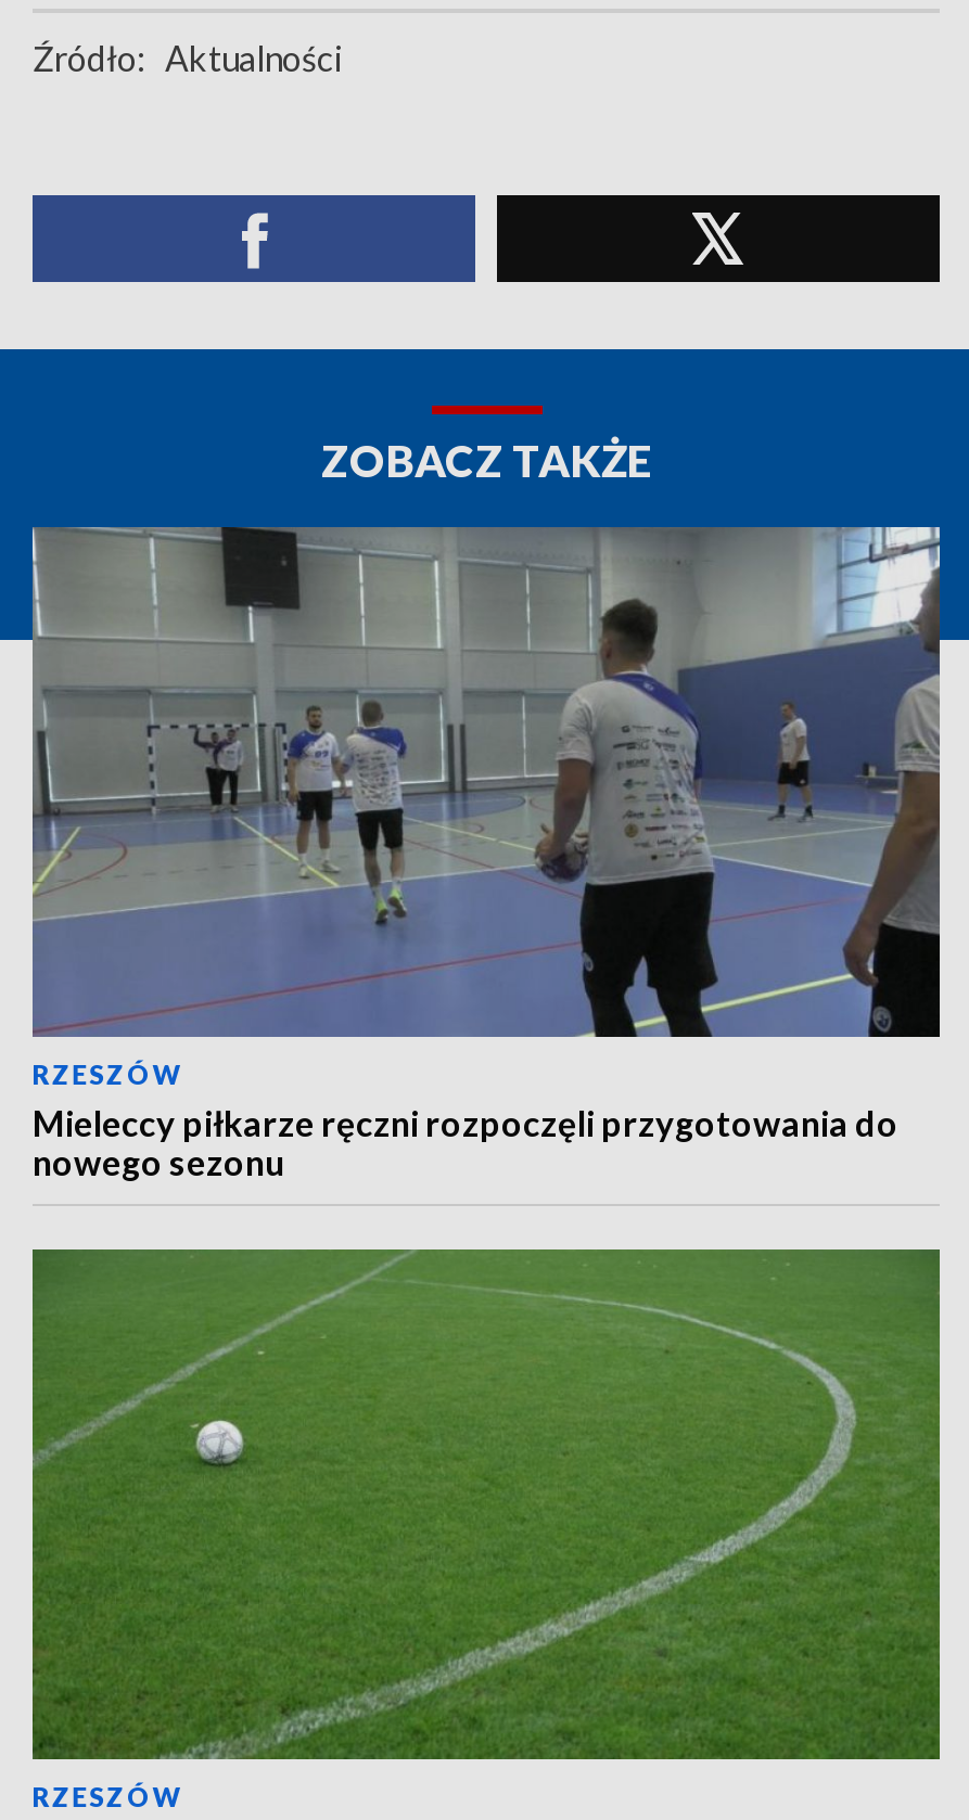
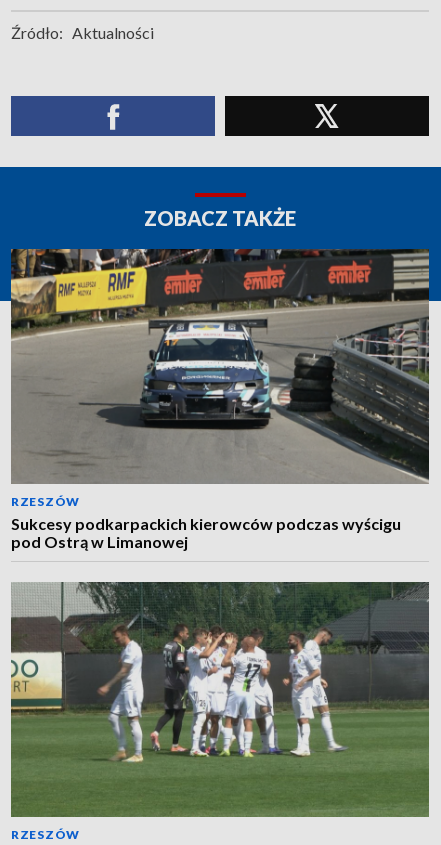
[30,525,942,1182] [image] | Mieleccy piłkarze ręczni rozpoczęli przygotowania do | nowego sezonu -> [10,248,430,551] [image] | Sukcesy podkarpackich kierowców podczas wyścigu | pod Ostrą w Limanowej
[30,1249,940,1759] [image] -> [11,582,429,817] [image]

